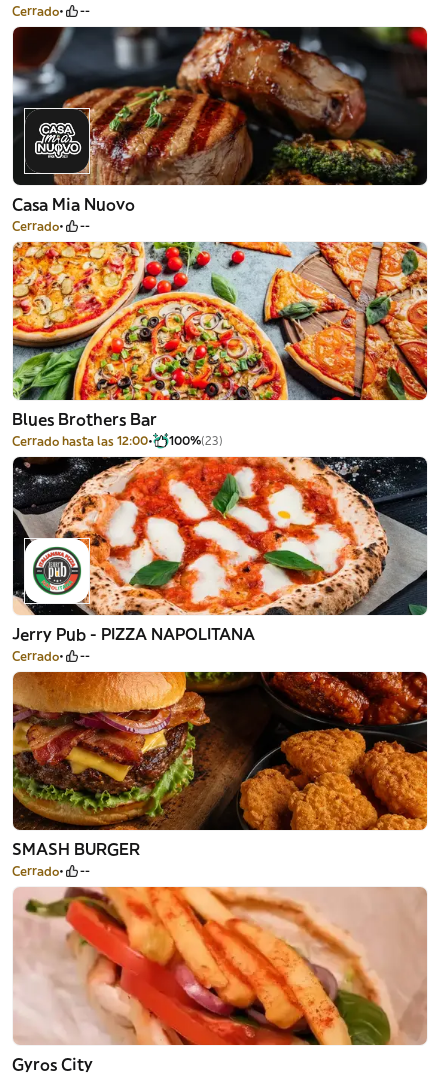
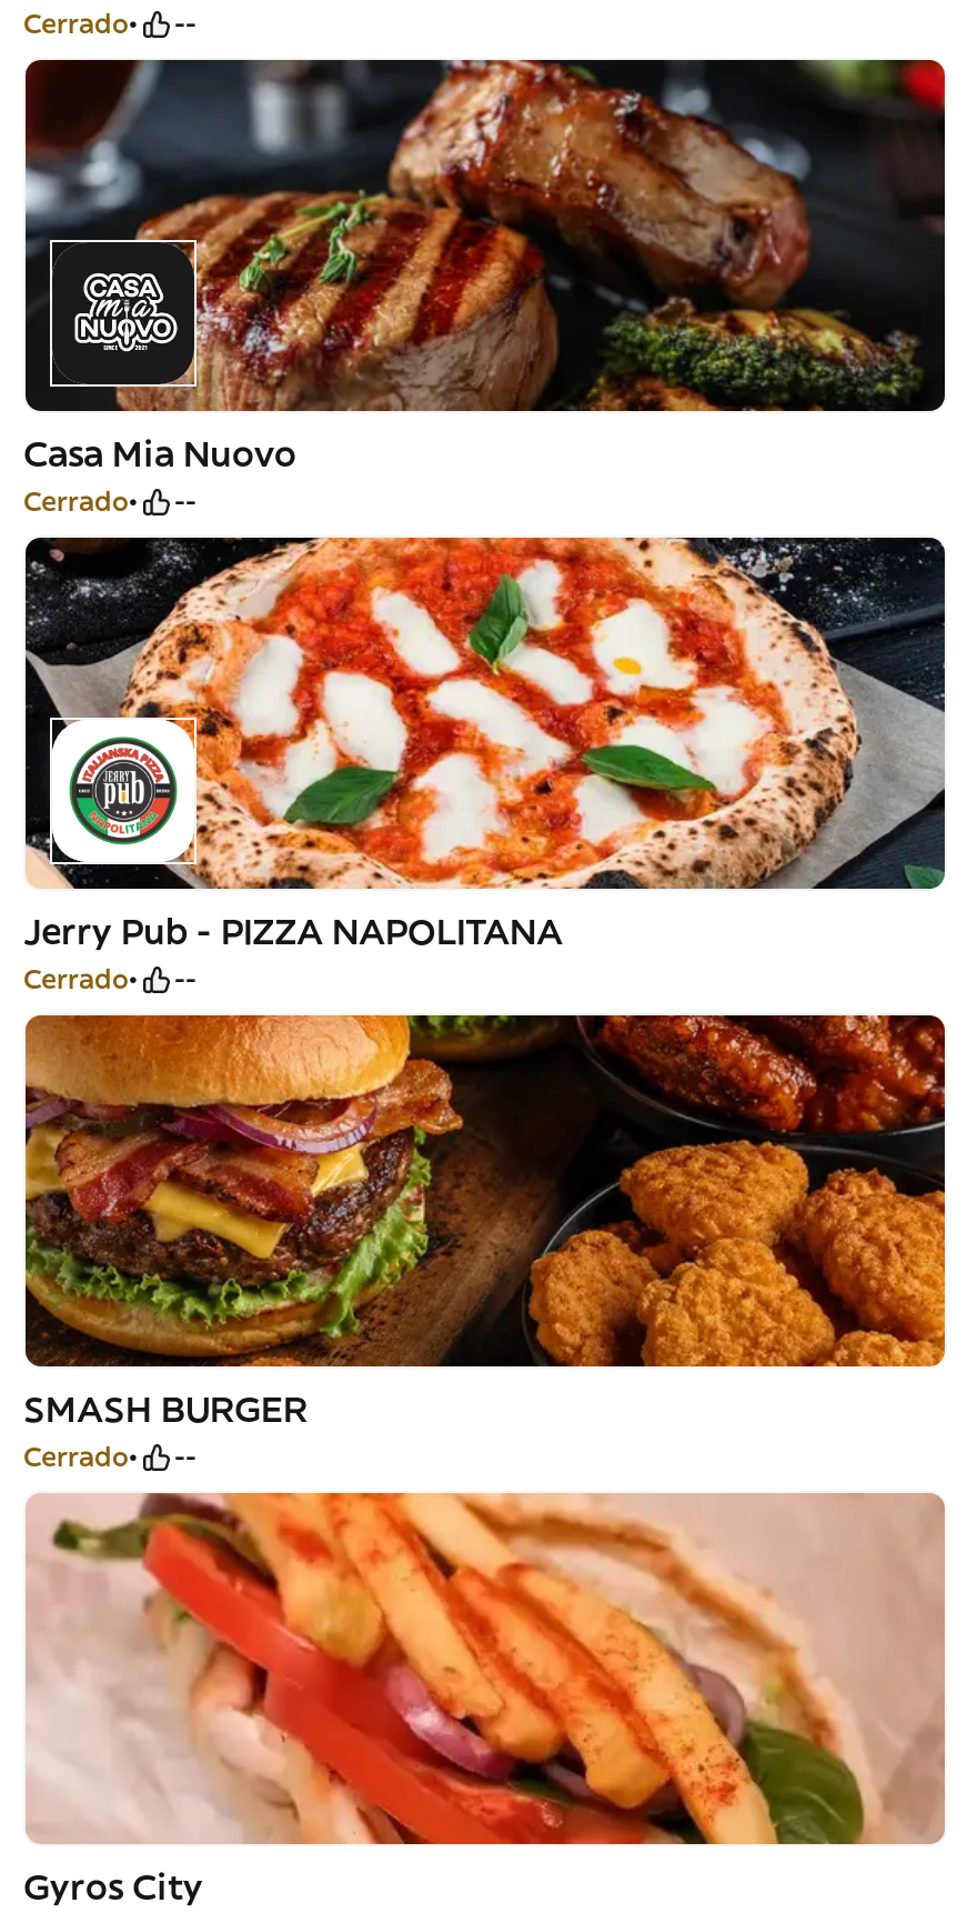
[12,241,428,448] [image] | Blues Brothers Bar | Cerrado hasta las 12:00 | 100%(23) -> none

